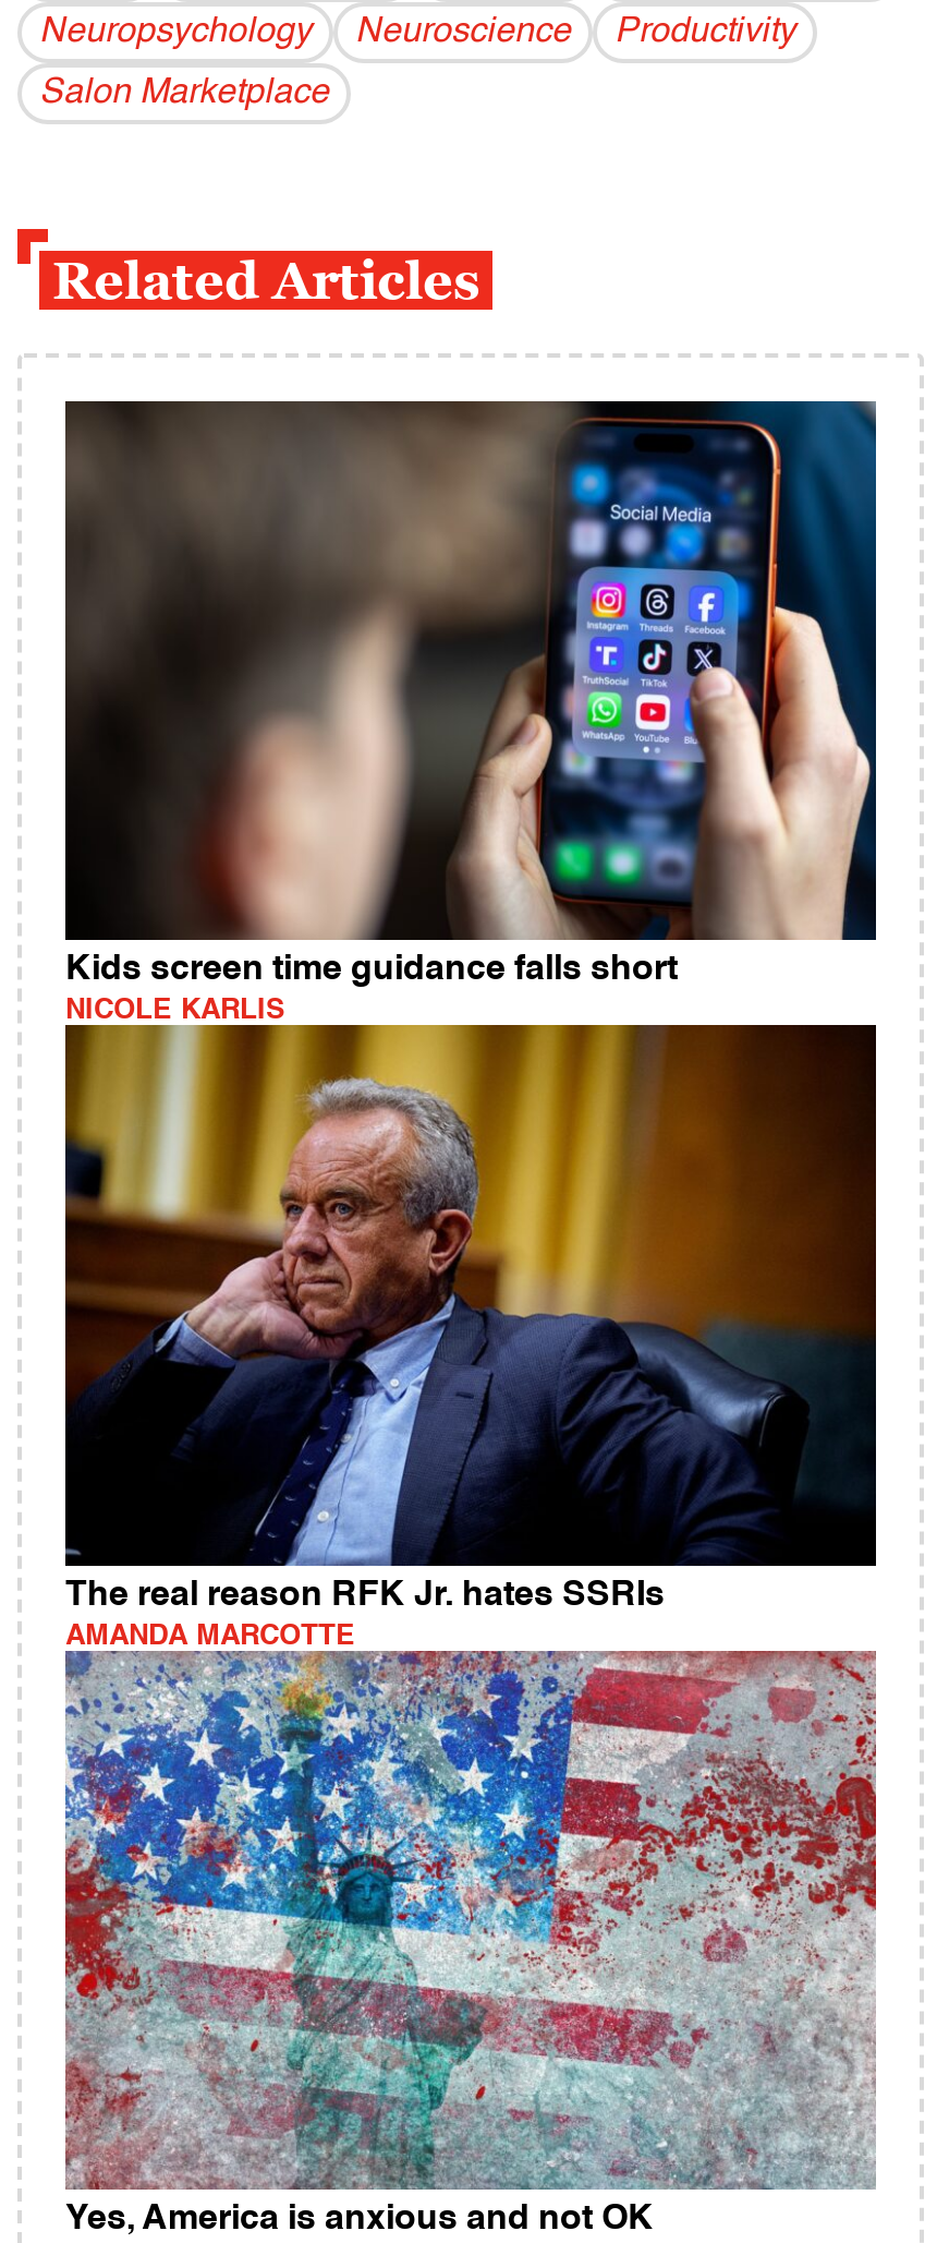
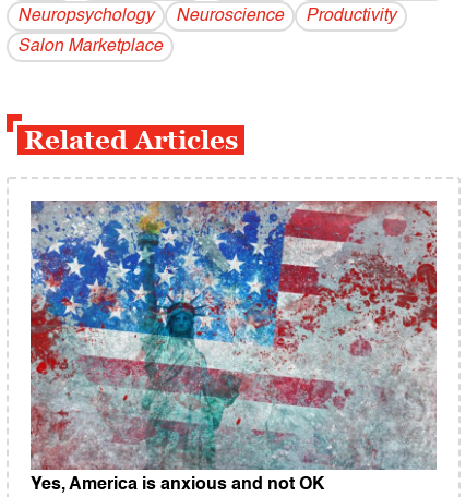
[63,399,878,1026] [image] | Kids screen time guidance falls short | NICOLE KARLIS -> none
[63,1023,878,1650] [image] | The real reason RFK Jr. hates SSRIs | AMANDA MARCOTTE -> none

